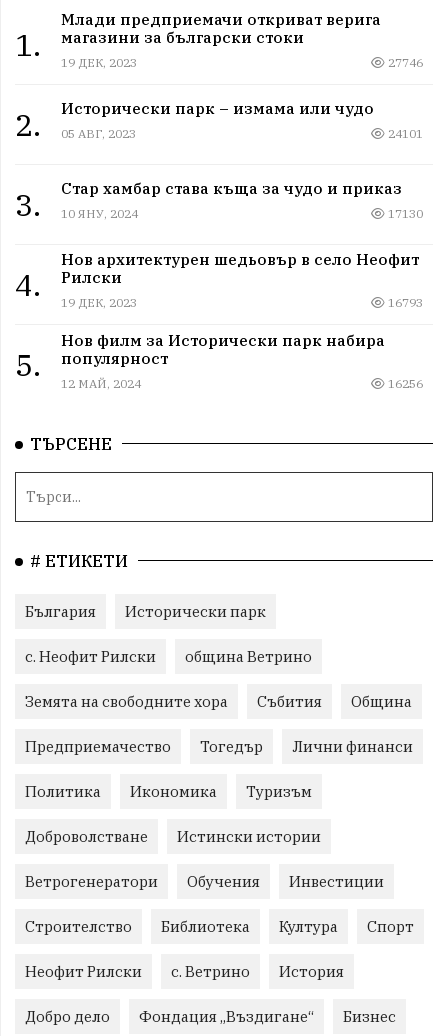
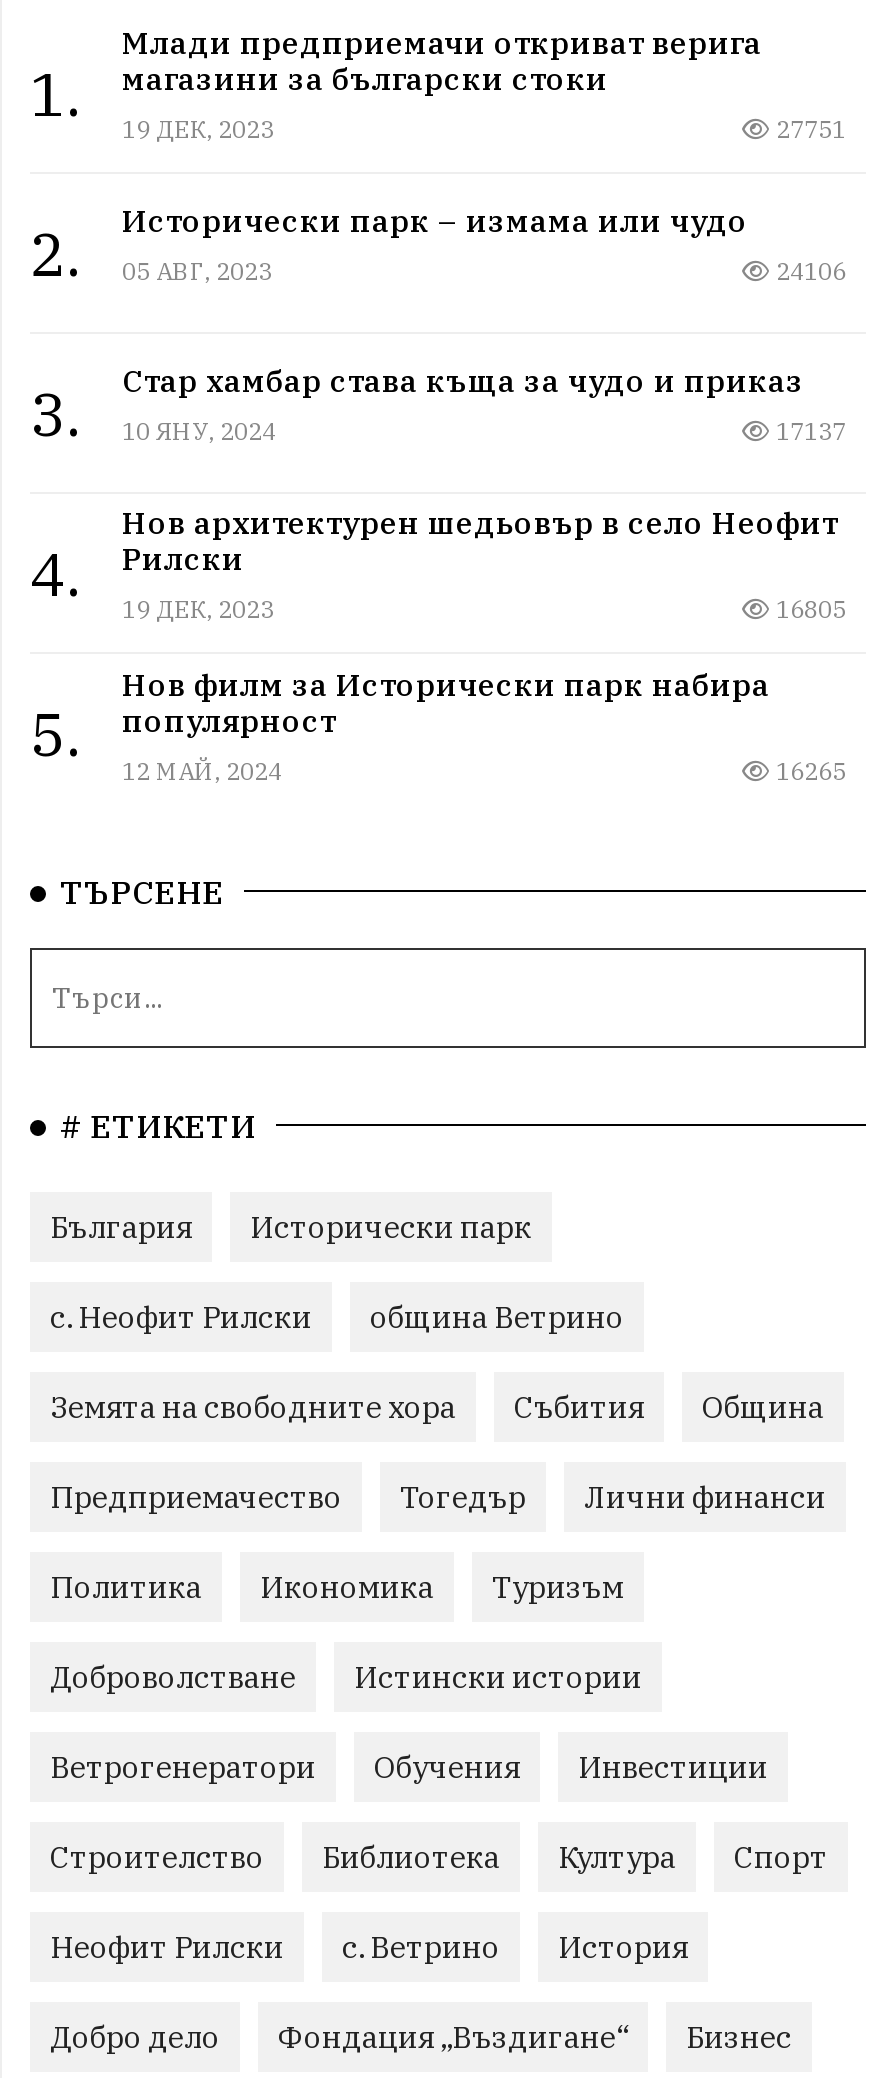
[385,55,423,70] 27746 -> [770,115,846,145] 27751
[385,126,423,141] 24101 -> [770,257,846,287] 24106
[385,206,423,221] 17130 -> [770,417,846,447] 17137
[385,295,423,310] 16793 -> [770,595,846,625] 16805
[385,376,423,391] 16256 -> [770,756,846,786] 16265

